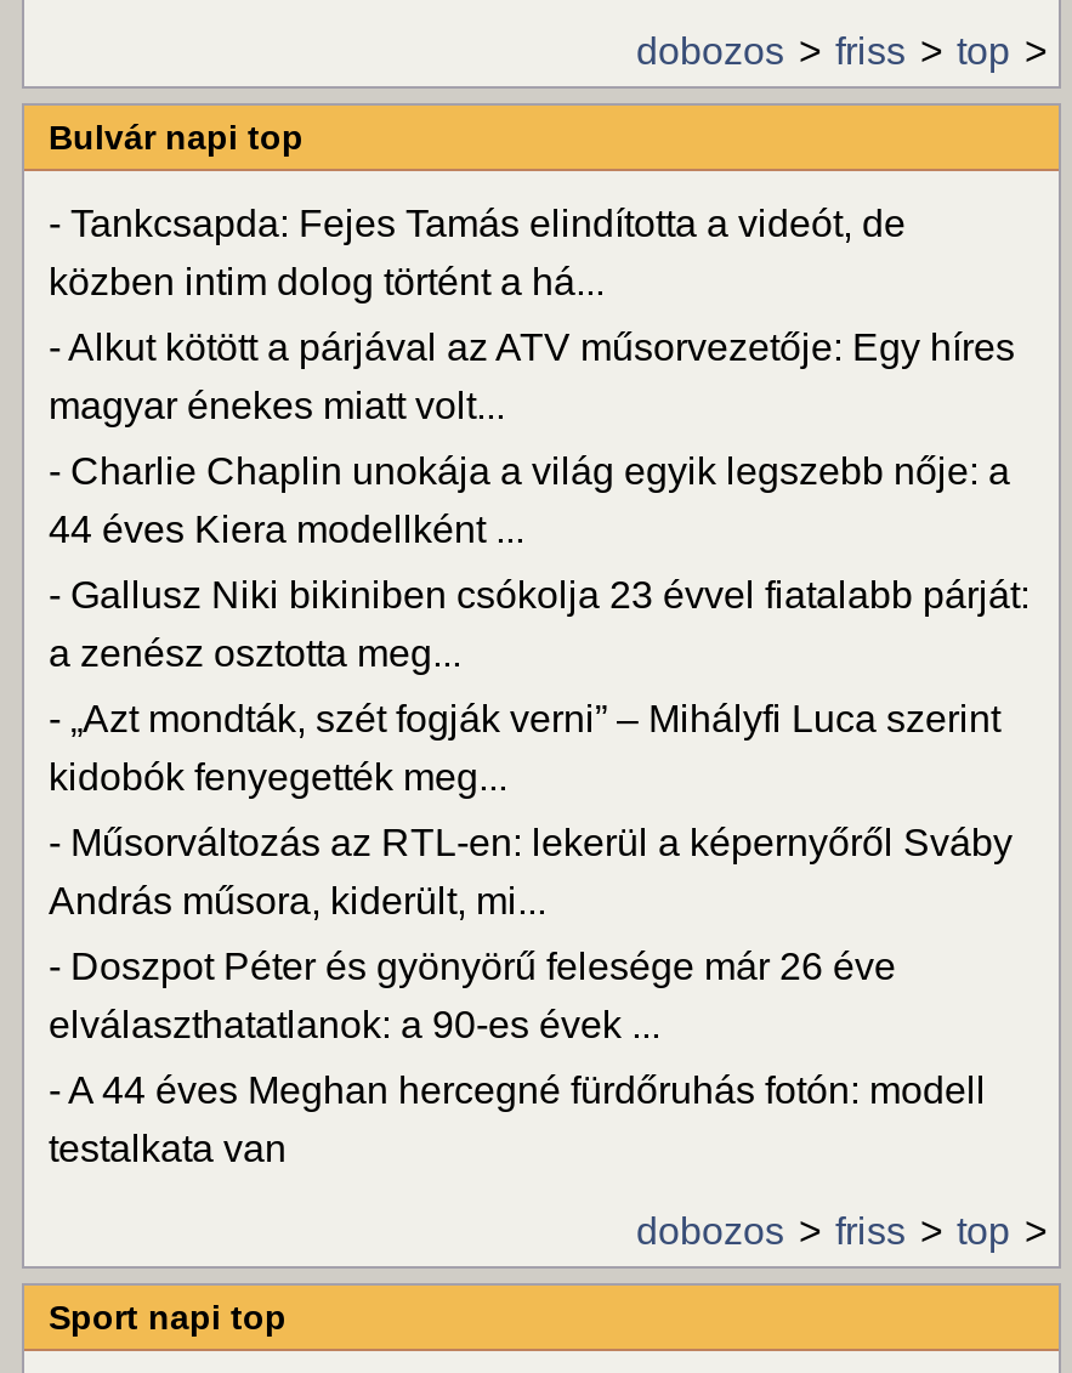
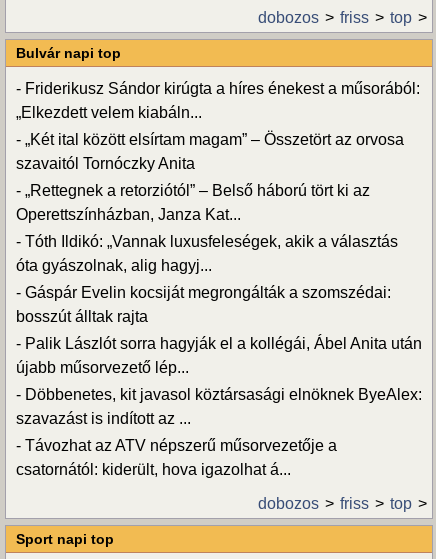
[49,203,906,302] - Tankcsapda: Fejes Tamás elindította a videót, de | közben intim dolog történt a há... -> [16,80,420,121] - Friderikusz Sándor kirúgta a híres énekest a műsorából: | „Elkezdett velem kiabáln...
[49,327,1015,426] - Alkut kötött a párjával az ATV műsorvezetője: Egy híres | magyar énekes miatt volt... -> [16,131,404,172] - „Két ital között elsírtam magam” – Összetört az orvosa | szavaitól Tornóczky Anita
[49,450,1010,550] - Charlie Chaplin unokája a világ egyik legszebb nője: a | 44 éves Kiera modellként ... -> [16,182,370,223] - „Rettegnek a retorziótól” – Belső háború tört ki az | Operettszínházban, Janza Kat...
[49,574,1030,674] - Gallusz Niki bikiniben csókolja 23 évvel fiatalabb párját: | a zenész osztotta meg... -> [16,233,398,274] - Tóth Ildikó: „Vannak luxusfeleségek, akik a választás | óta gyászolnak, alig hagyj...
[49,698,1000,798] - „Azt mondták, szét fogják verni” – Mihályfi Luca szerint | kidobók fenyegették meg... -> [16,284,391,325] - Gáspár Evelin kocsiját megrongálták a szomszédai: | bosszút álltak rajta
[49,822,1013,921] - Műsorváltozás az RTL-en: lekerül a képernyőről Sváby | András műsora, kiderült, mi... -> [16,335,422,376] - Palik Lászlót sorra hagyják el a kollégái, Ábel Anita után | újabb műsorvezető lép...
[49,946,896,1045] - Doszpot Péter és gyönyörű felesége már 26 éve | elválaszthatatlanok: a 90-es évek ... -> [16,386,422,427] - Döbbenetes, kit javasol köztársasági elnöknek ByeAlex: | szavazást is indított az ...
[49,1070,986,1169] - A 44 éves Meghan hercegné fürdőruhás fotón: modell | testalkata van -> [16,437,337,478] - Távozhat az ATV népszerű műsorvezetője a | csatornától: kiderült, hova igazolhat á...

